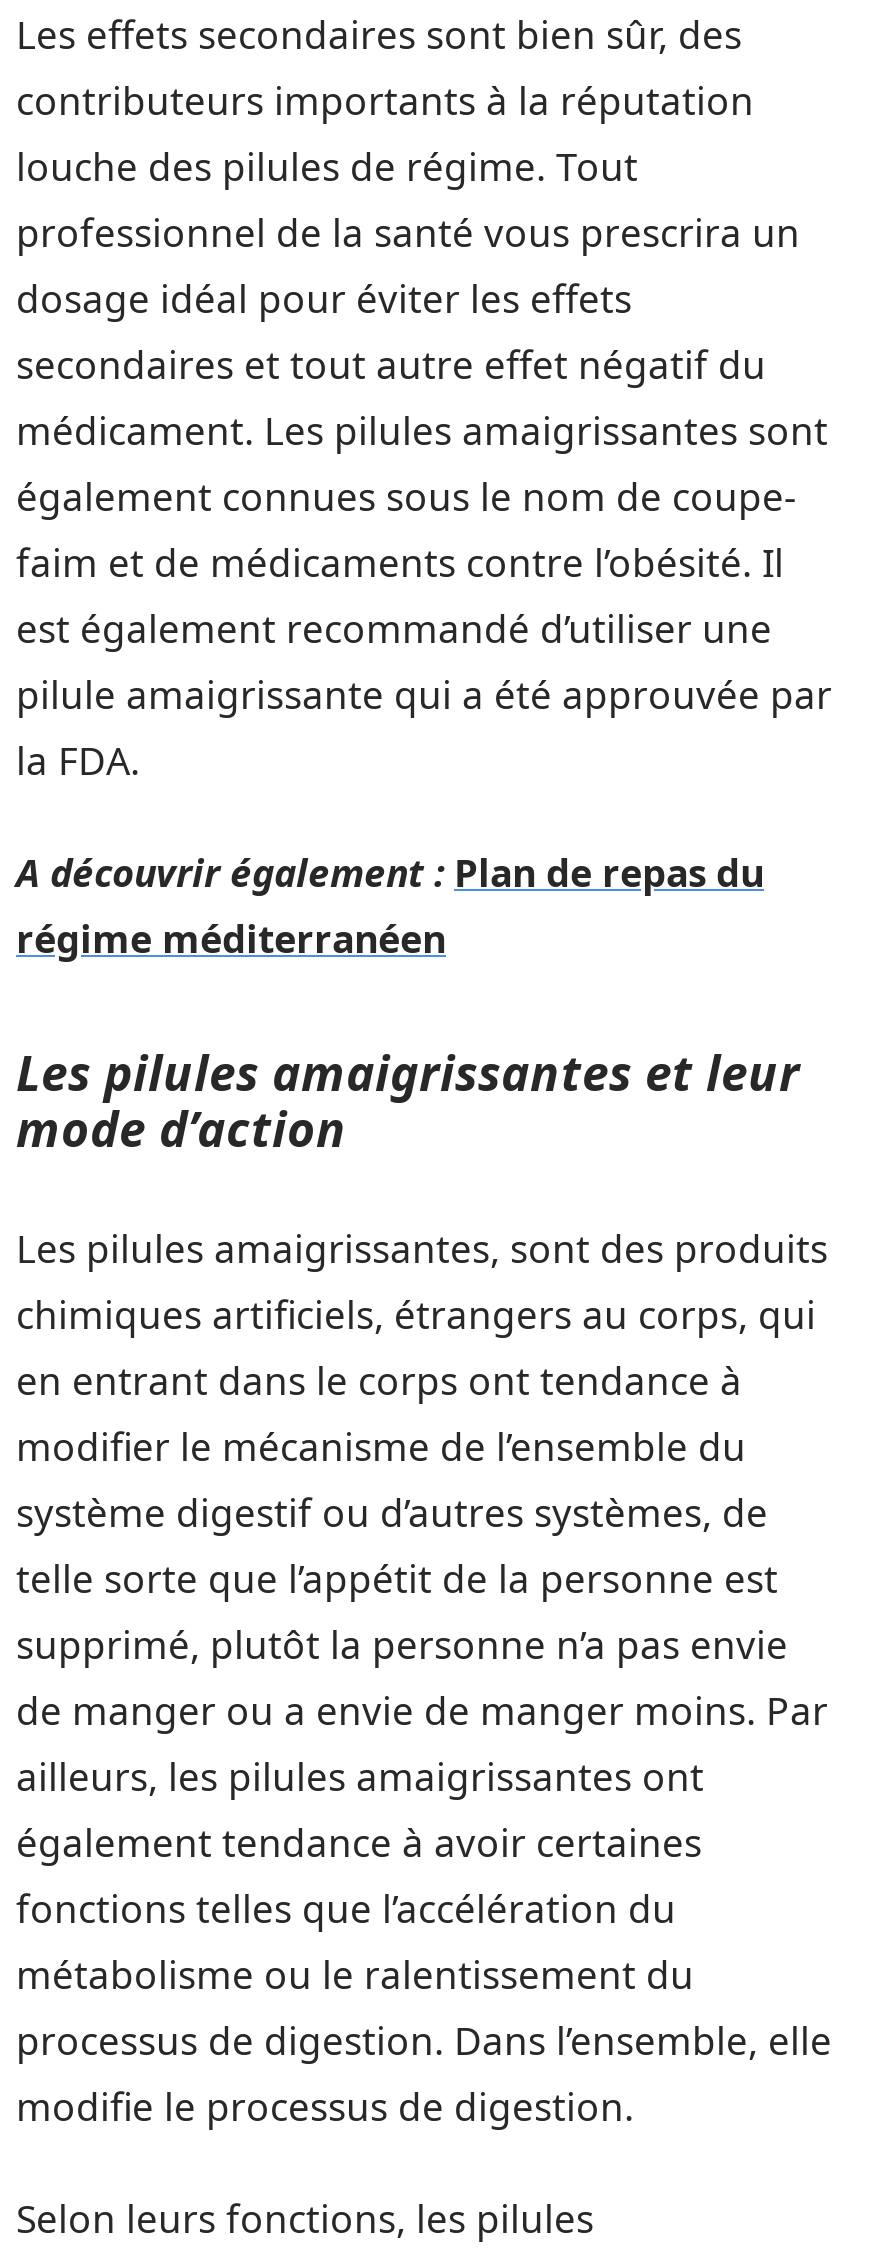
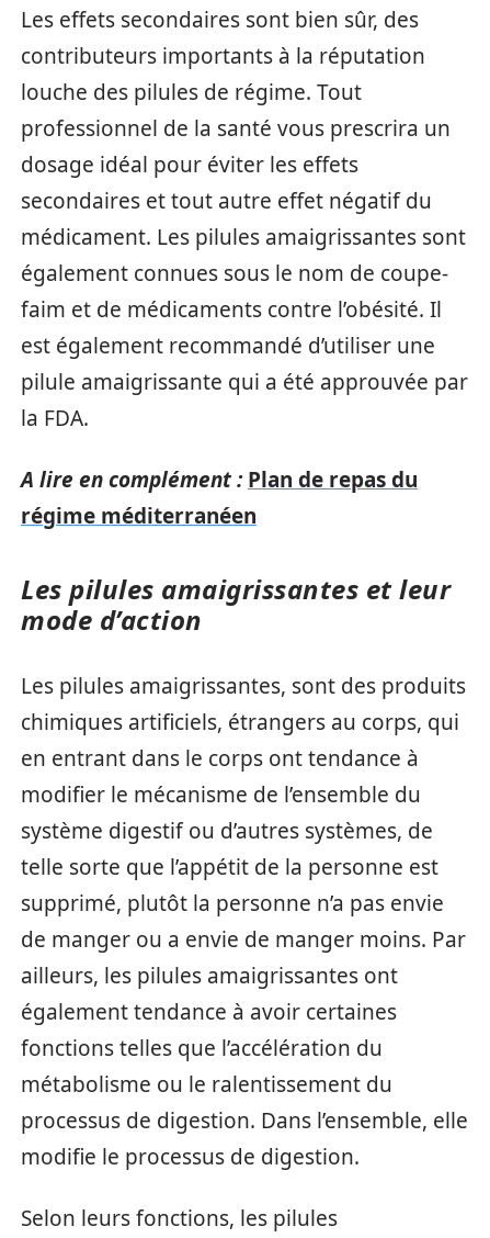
[16,846,764,898] A découvrir également : Plan de repas du -> [21,465,418,493] A lire en complément : Plan de repas du

